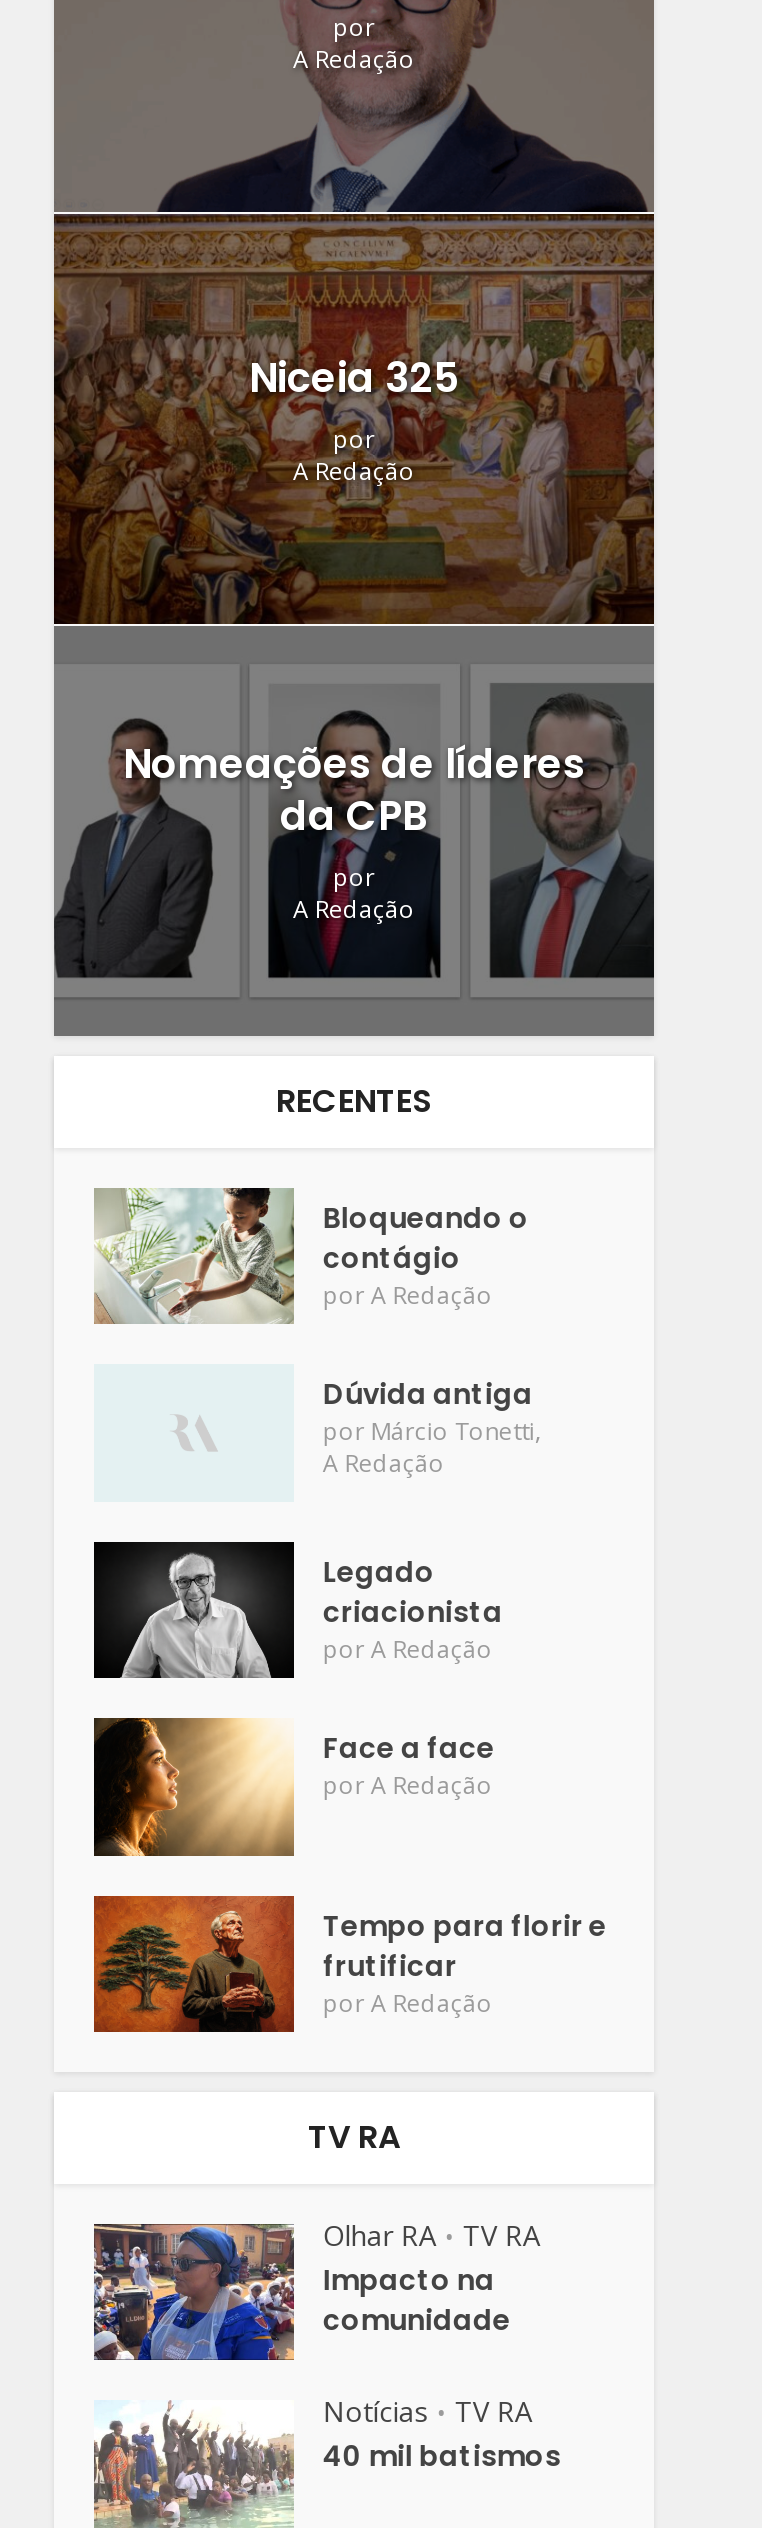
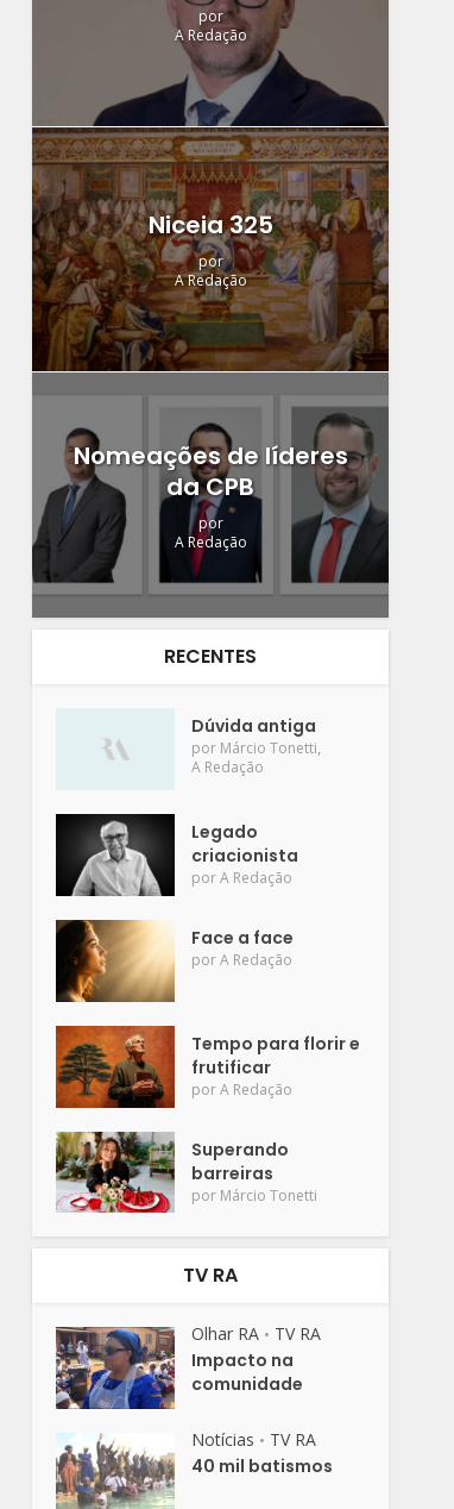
[92,1186,529,1326] [image] | Bloqueando o | contágio | por A Redação -> none
moved [96,1374,607,2019] -> [57,714,361,1099]: [image] | Dúvida antiga | por Márcio Tonetti, | ... | frutificar | por A Redação
none -> [55,1131,318,1214] [image] | Superando | barreiras | por Márcio Tonetti

